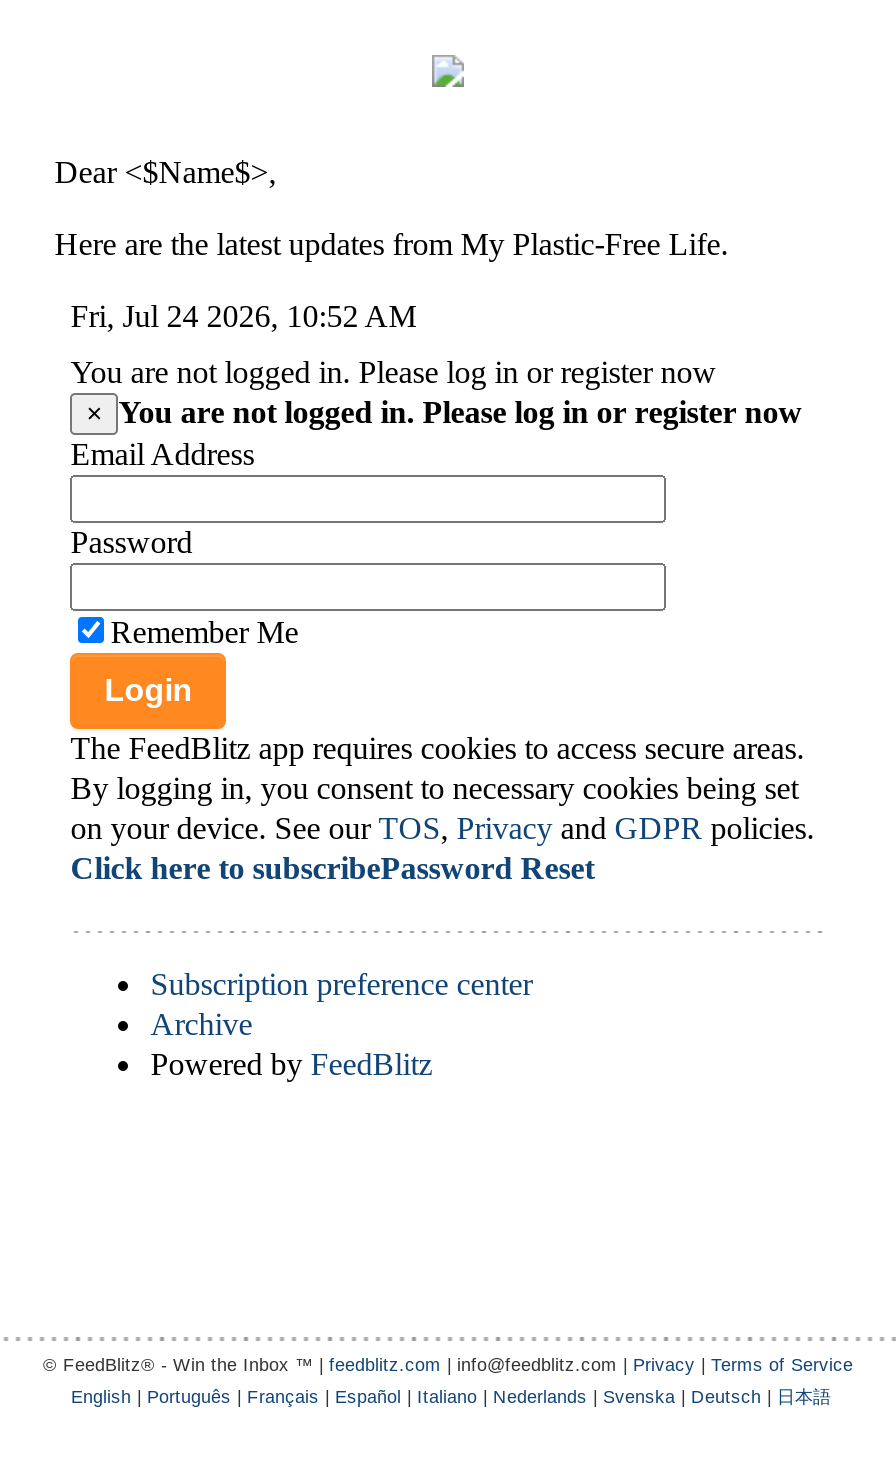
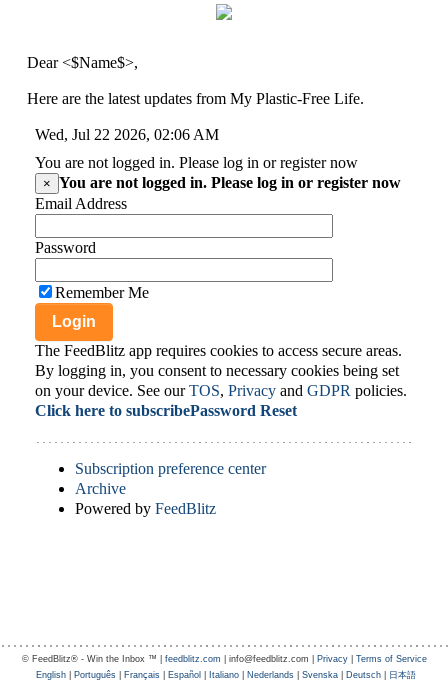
[70,299,416,333] Fri, Jul 24 2026, 10:52 AM -> [35,126,219,143] Wed, Jul 22 2026, 02:06 AM

